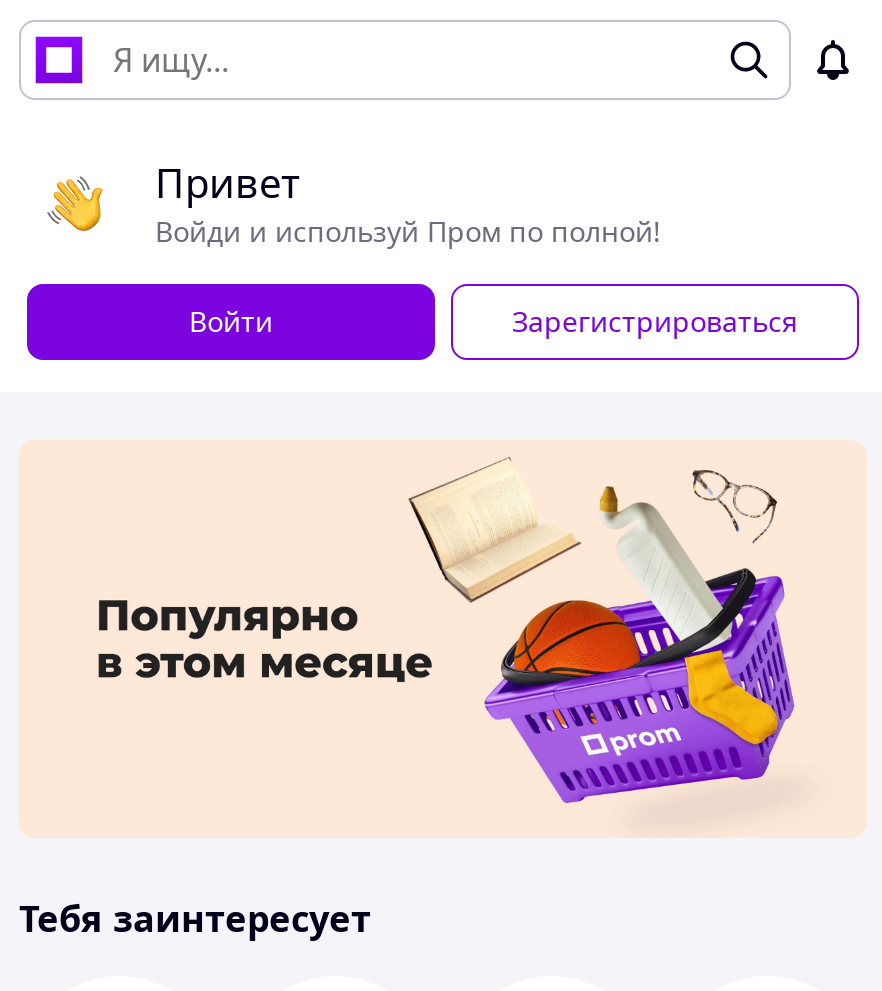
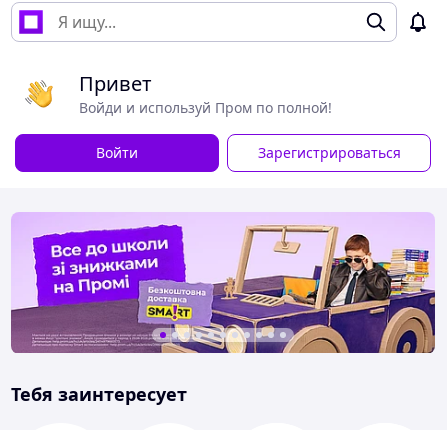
[21,442,865,838] [image] -> [10,212,436,354] [image]

